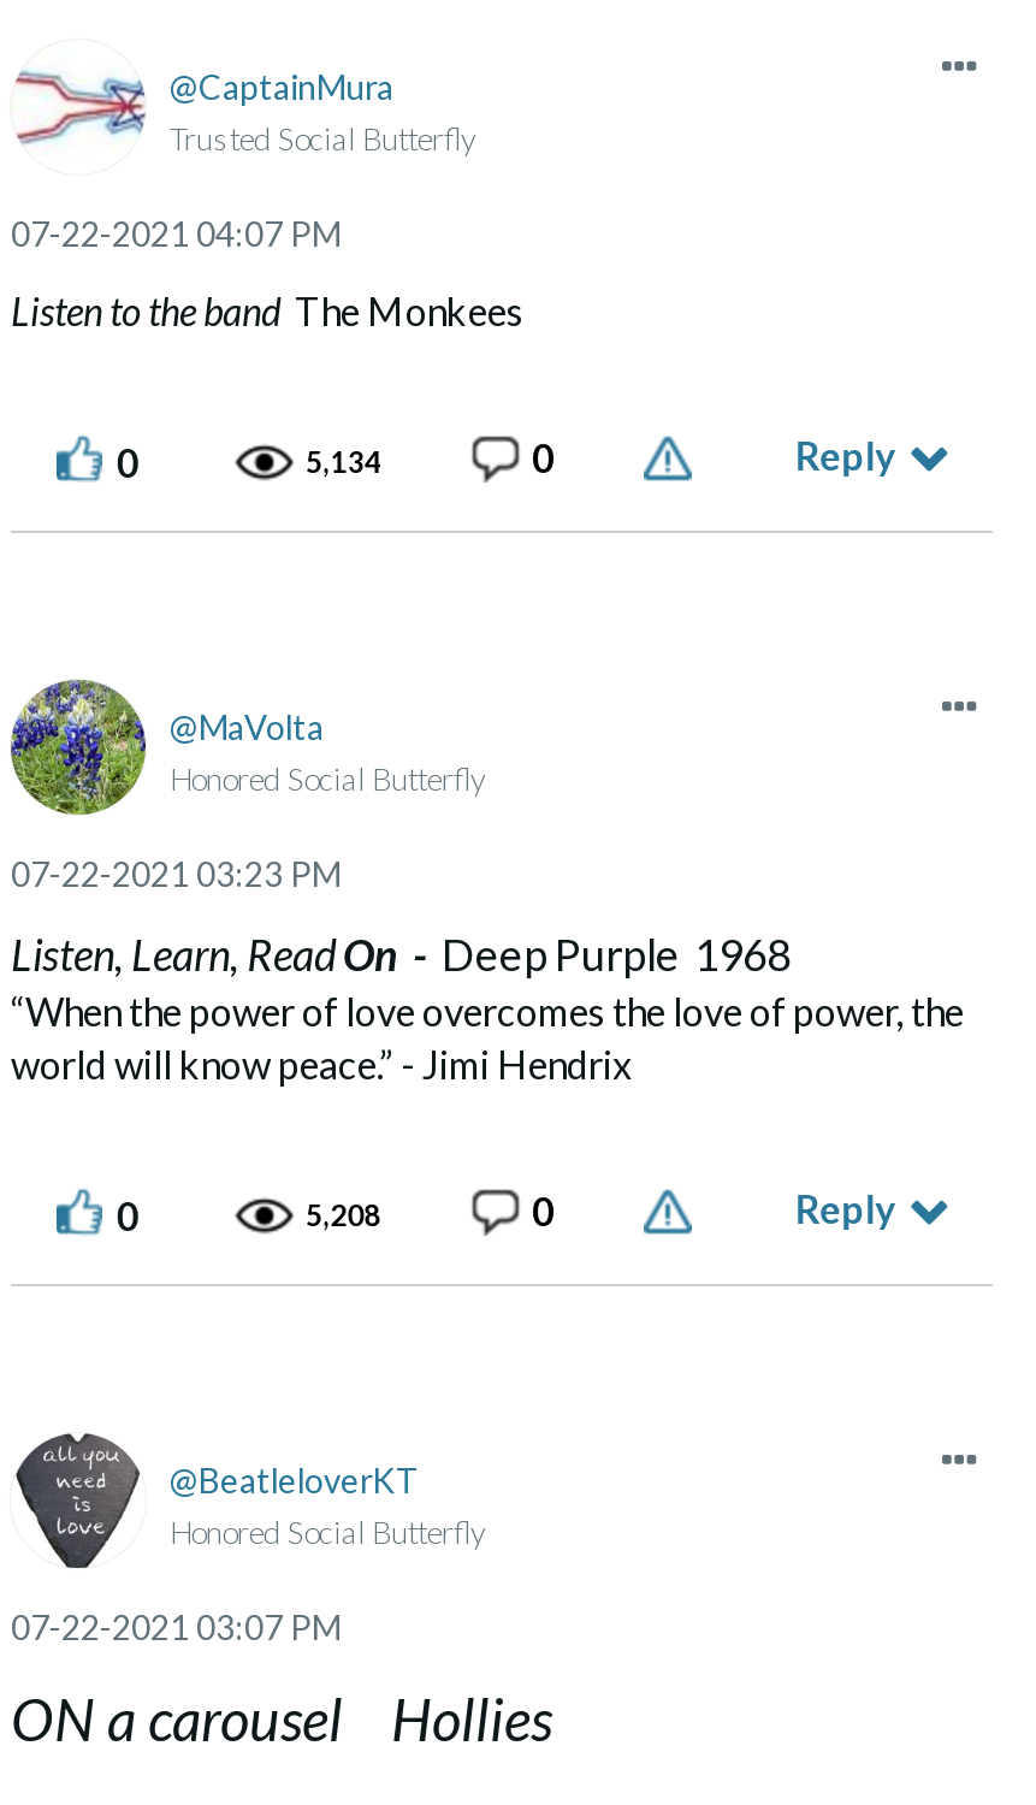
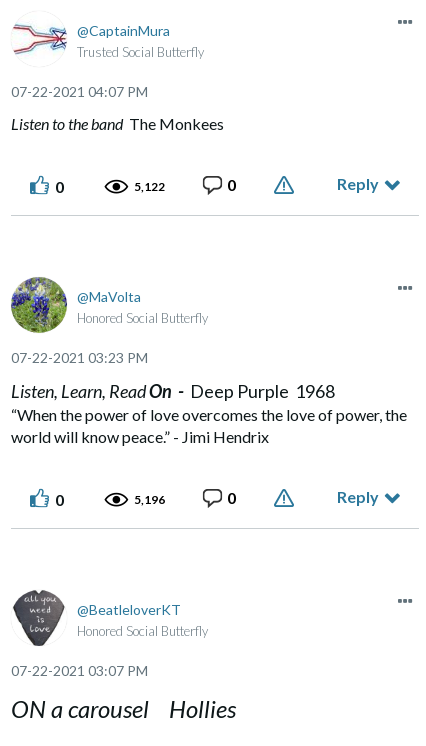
[306,443,381,479] 5,134 -> [134,179,165,194] 5,122
[306,1197,381,1233] 5,208 -> [134,492,165,507] 5,196

